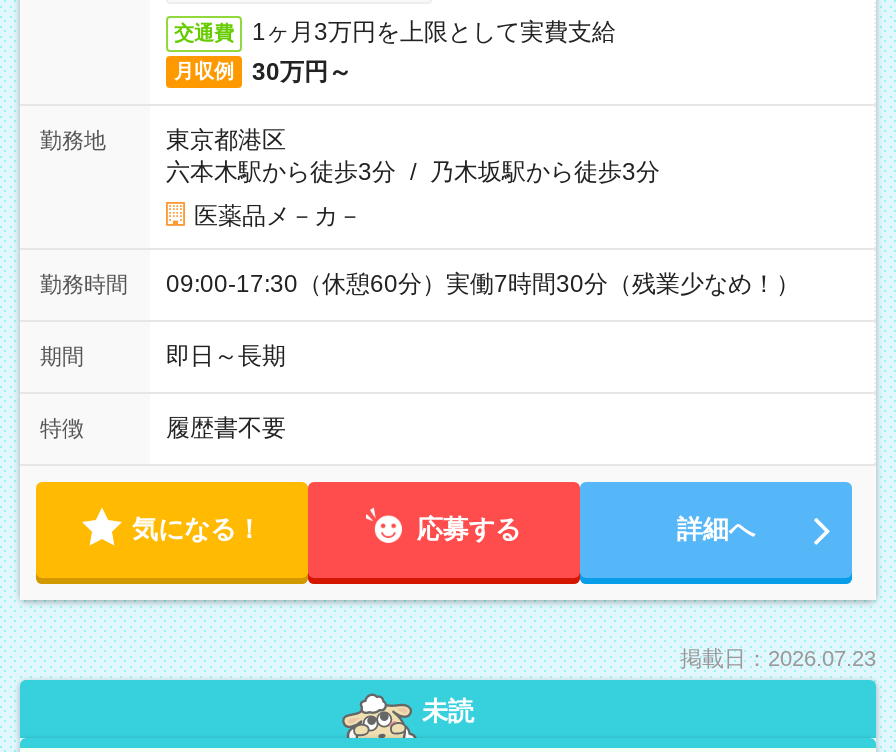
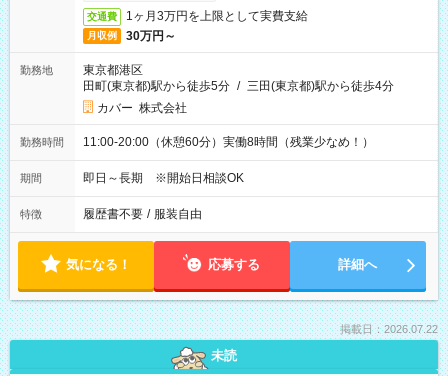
[166,158,660,186] 六本木駅から徒歩3分 / 乃木坂駅から徒歩3分 -> [83,79,394,93] 田町(東京都)駅から徒歩5分 / 三田(東京都)駅から徒歩4分
[194,202,362,230] 医薬品メ－カ－ -> [97,101,187,115] カバー 株式会社
[166,270,800,298] 09:00-17:30（休憩60分）実働7時間30分（残業少なめ！） -> [83,135,374,149] 11:00-20:00（休憩60分）実働8時間（残業少なめ！）
[166,342,286,370] 即日～長期 -> [83,171,242,185] 即日～長期 ※開始日相談OK
[166,414,286,442] 履歴書不要 -> [83,207,202,221] 履歴書不要 / 服装自由
[680,646,876,670] 掲載日：2026.07.23 -> [340,323,438,335] 掲載日：2026.07.22

